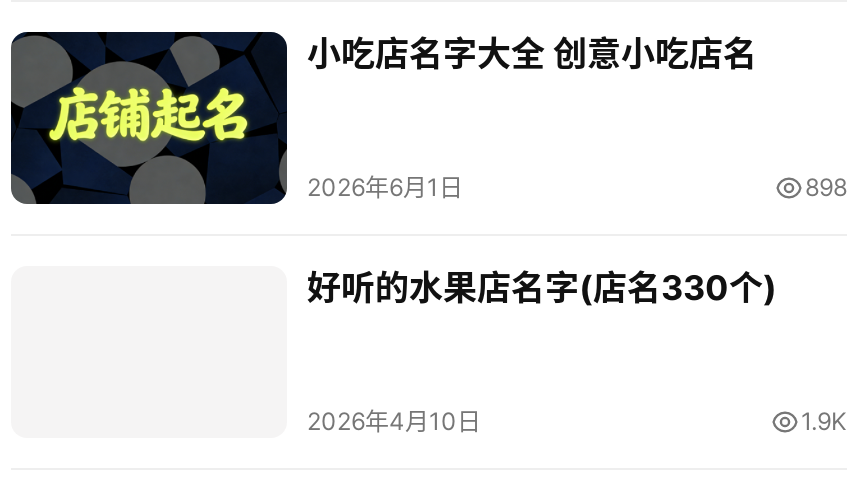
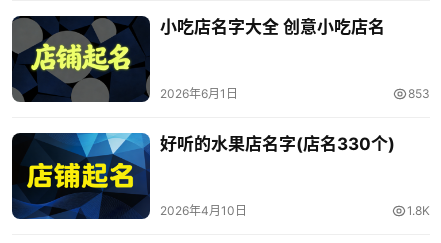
[805,172,847,202] 898 -> [408,86,430,101] 853
none -> [11,132,151,220] [image]
[801,406,847,436] 1.9K -> [407,203,430,218] 1.8K

